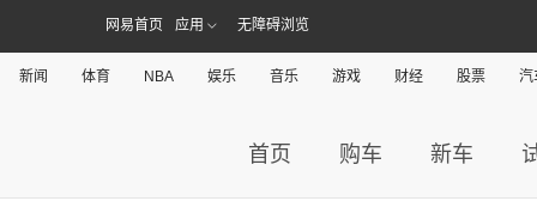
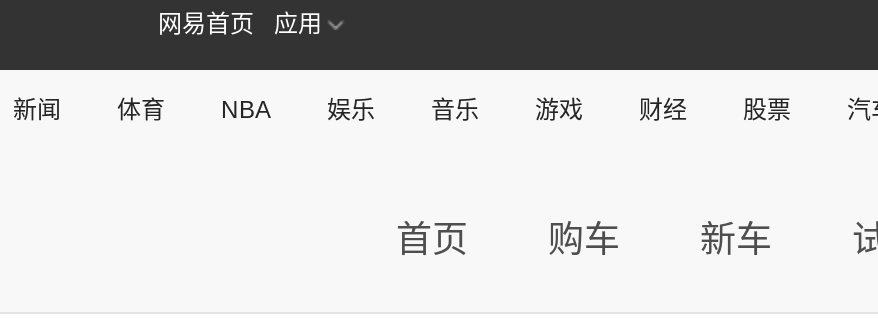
[237,17,309,33] 无障碍浏览 -> none

